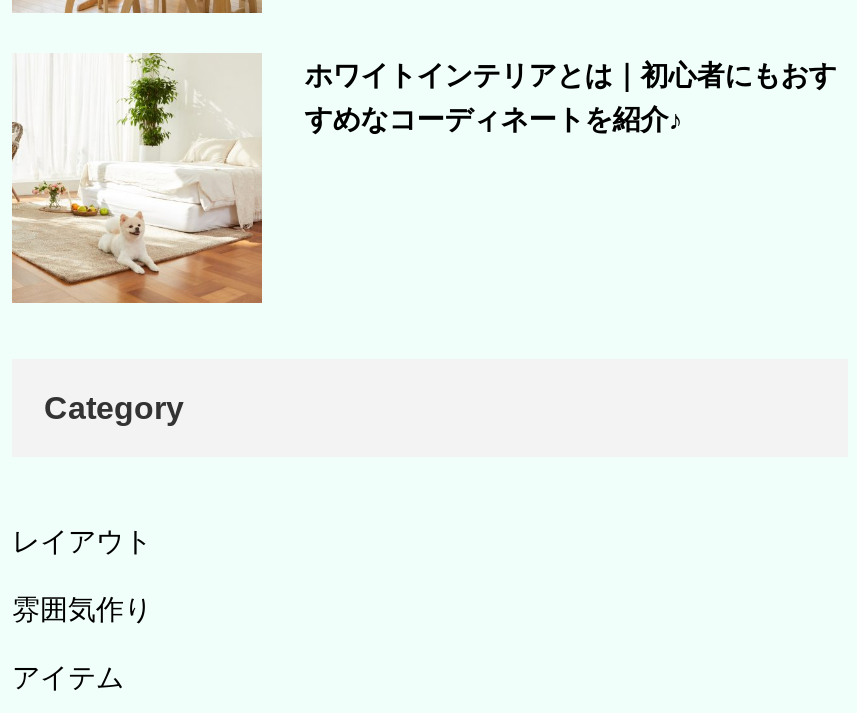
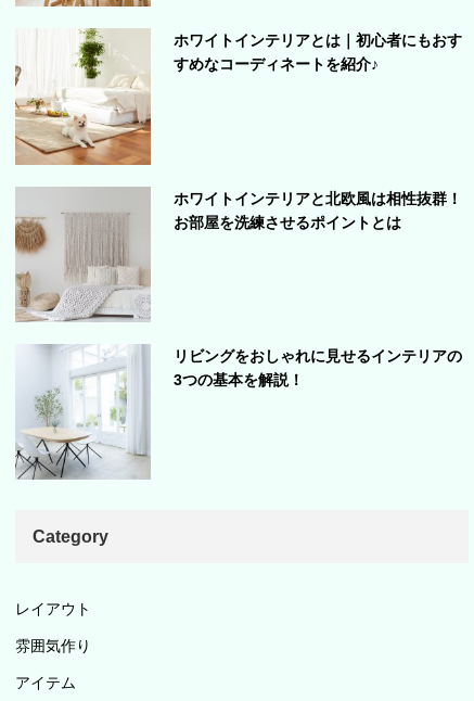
none -> [15,187,462,322] [image] | ホワイトインテリアと北欧風は相性抜群！ | お部屋を洗練させるポイントとは
none -> [15,343,462,480] [image] | リビングをおしゃれに見せるインテリアの | 3つの基本を解説！

